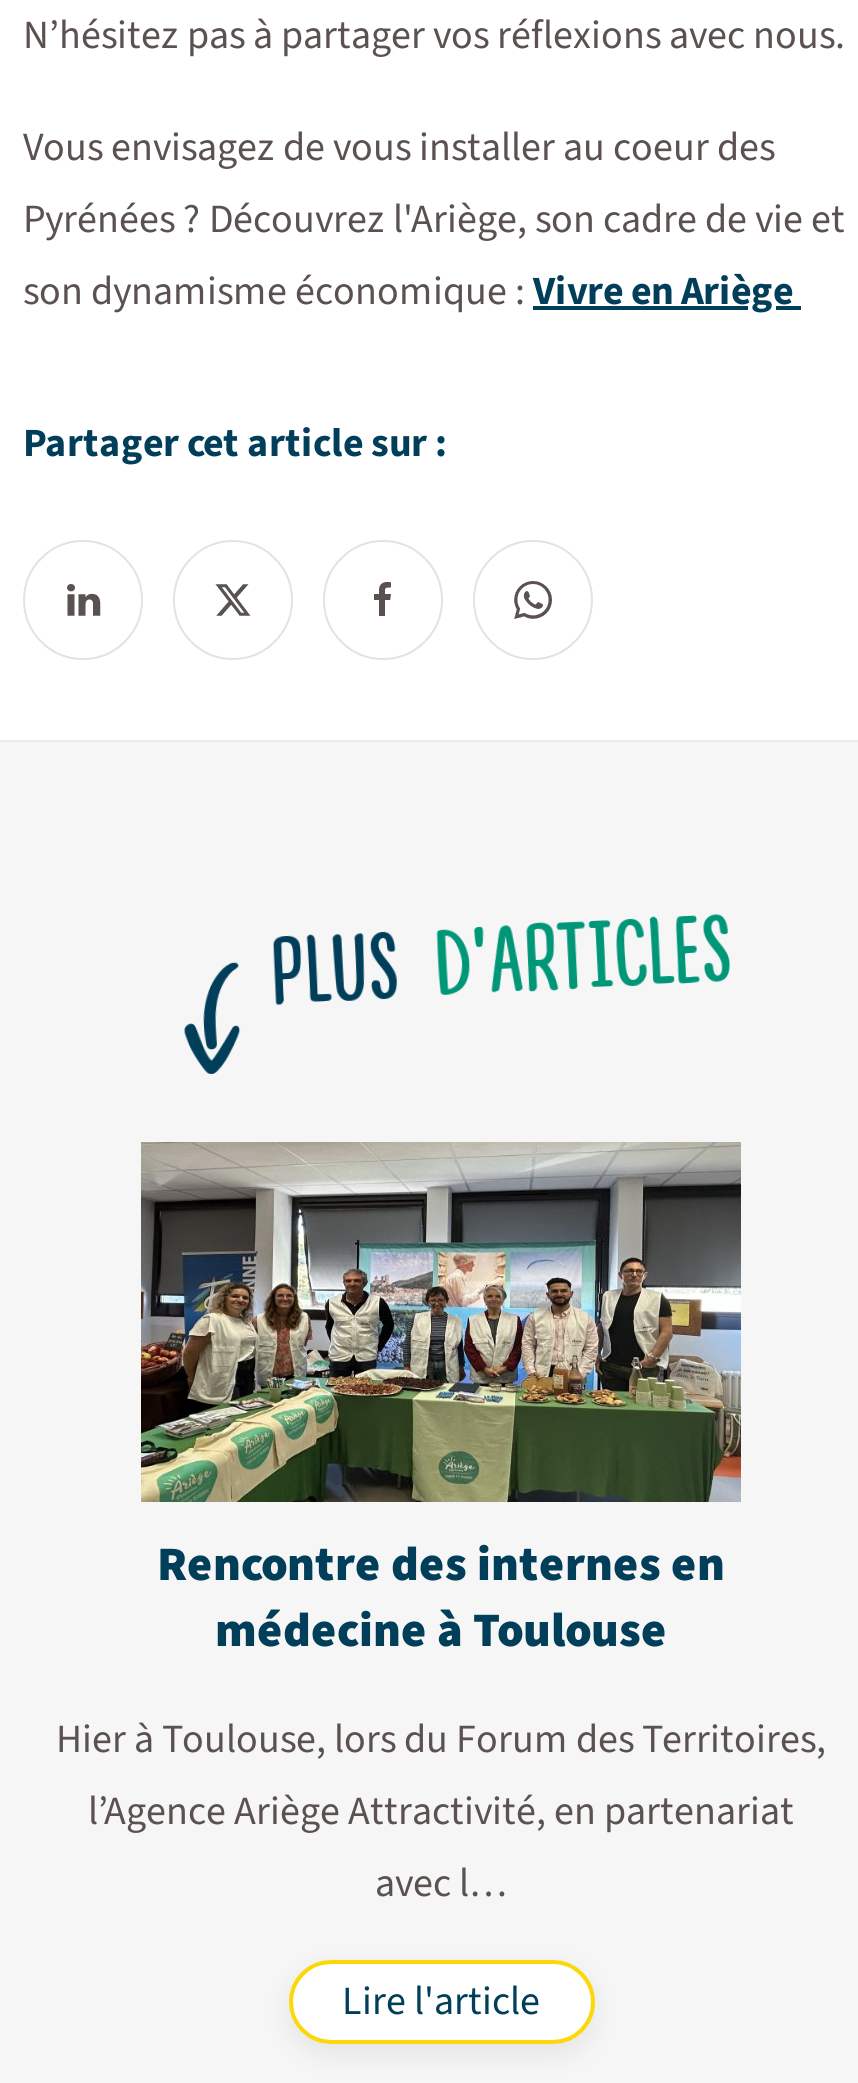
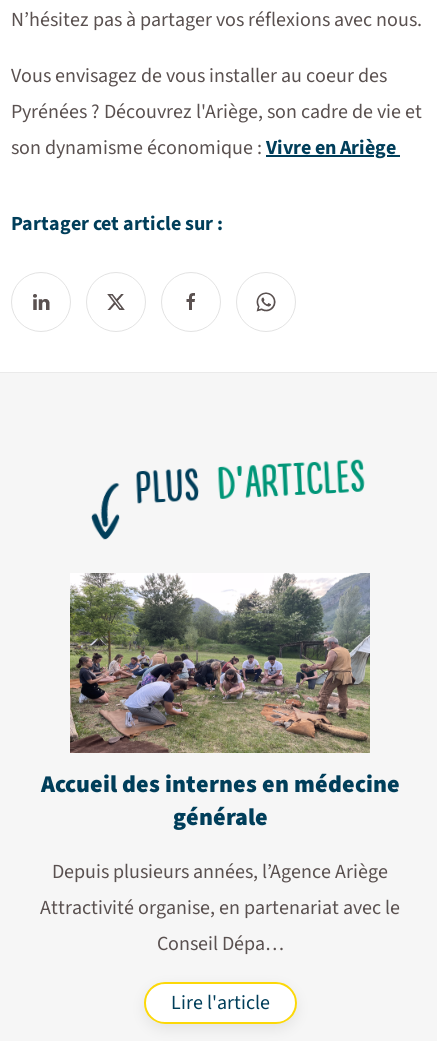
[139,1140,743,1667] [image] | Rencontre des internes en | médecine à Toulouse -> [40,573,399,835] [image] | Accueil des internes en médecine | générale
[56,1713,826,1913] Hier à Toulouse, lors du Forum des Territoires, | l’Agence Ariège Attractivité, en partenariat | avec l… -> [40,858,400,958] Depuis plusieurs années, l’Agence Ariège | Attractivité organise, en partenariat avec le | Conseil Dépa…

